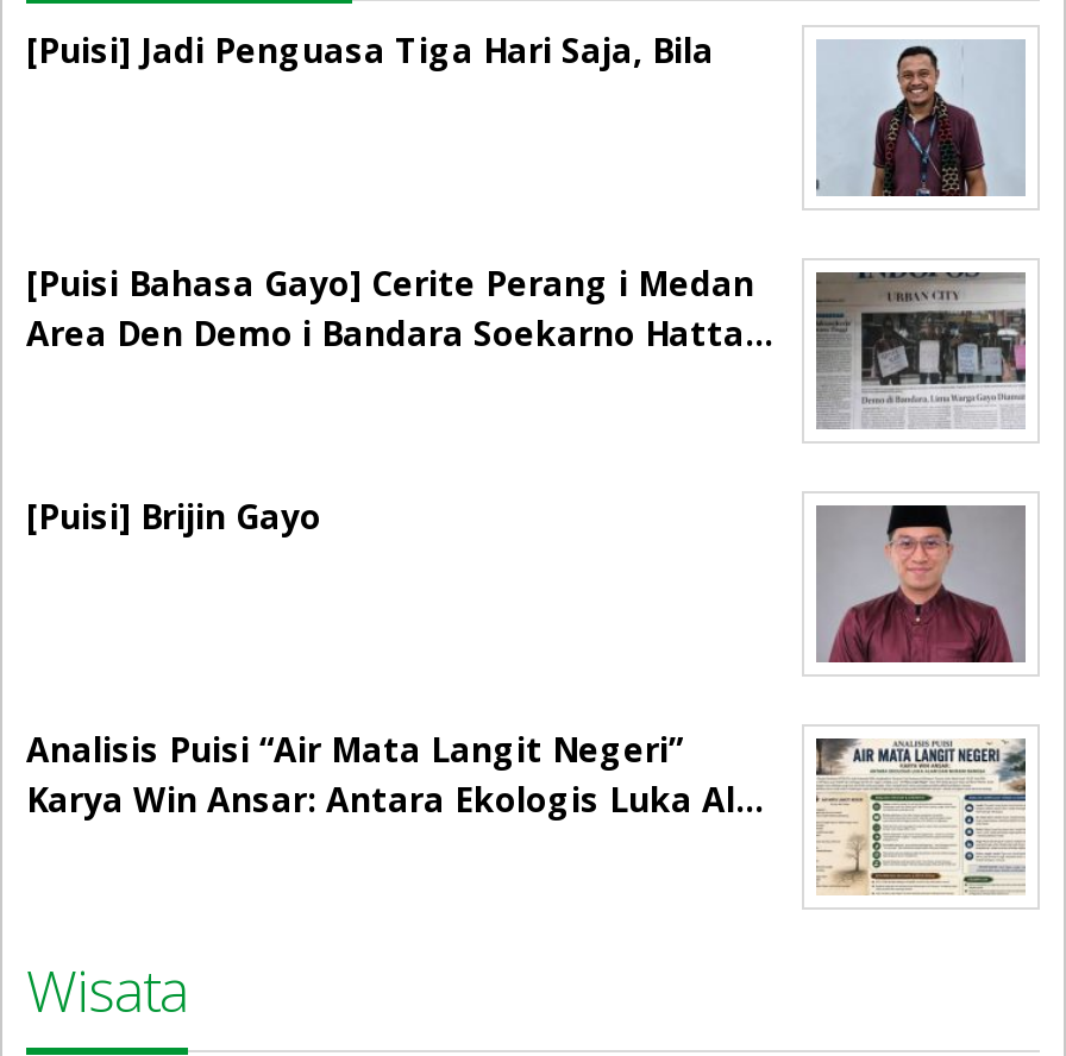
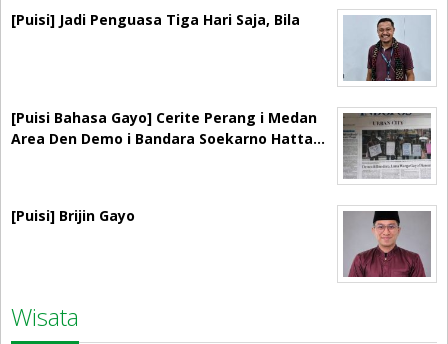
[26,728,1026,894] [image] | Analisis Puisi “Air Mata Langit Negeri” | Karya Win Ansar: Antara Ekologis Luka Al… -> none

